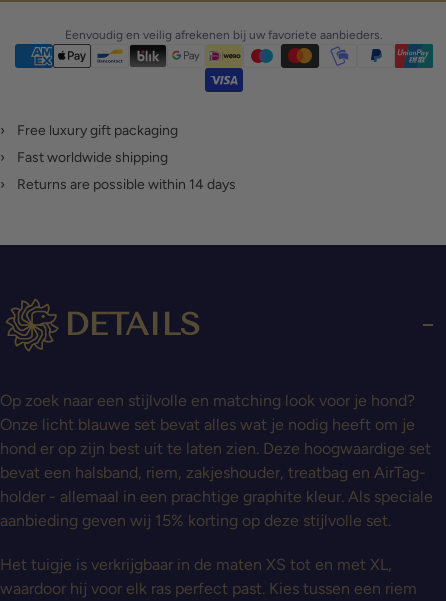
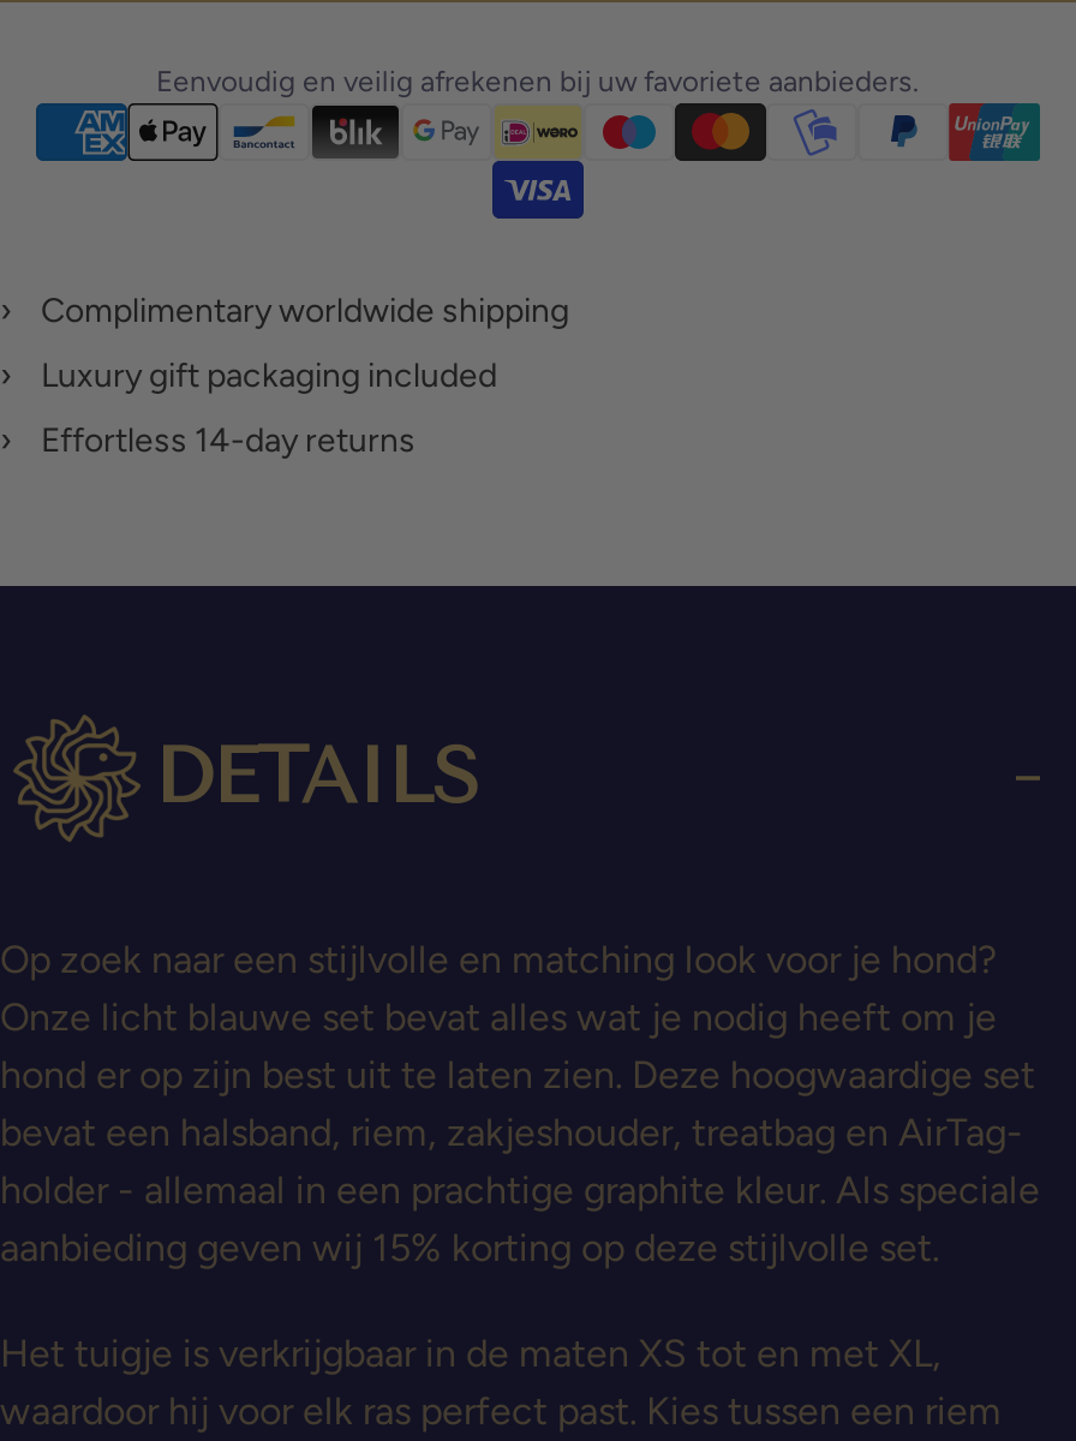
[0,122,178,139] › Free luxury gift packaging -> [0,291,569,331] › Complimentary worldwide shipping
[0,149,168,166] › Fast worldwide shipping -> [0,355,497,396] › Luxury gift packaging included
[0,176,236,193] › Returns are possible within 14 days -> [0,420,416,461] › Effortless 14-day returns

